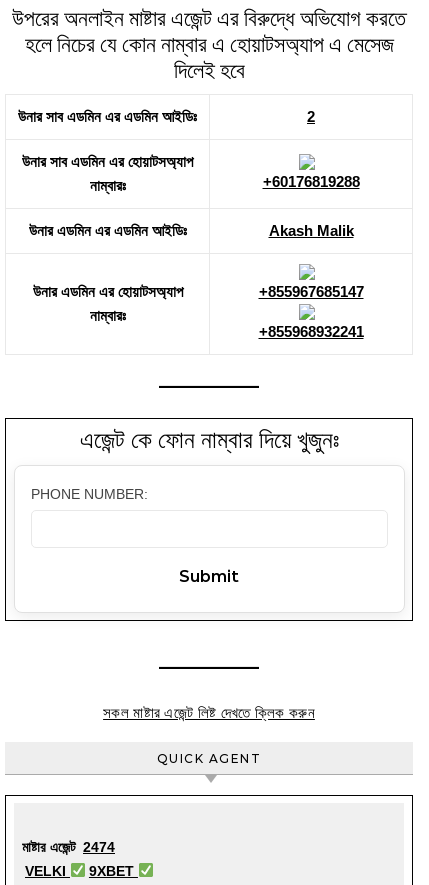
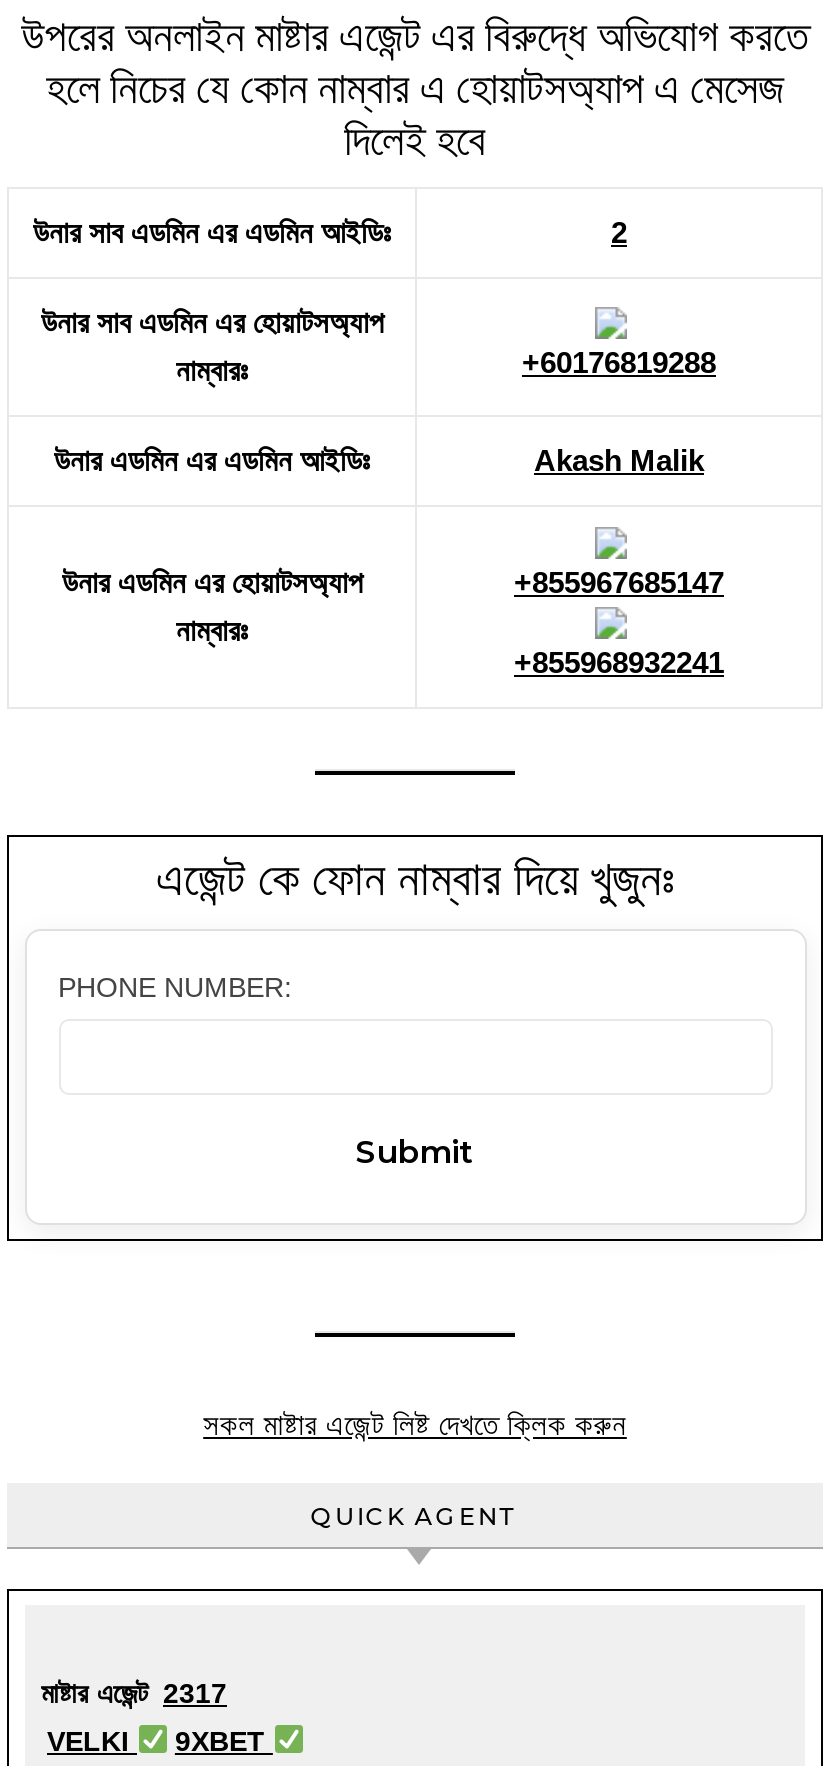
[22,839,115,855] মাষ্টার এজেন্ট 2474 -> [41,1677,227,1709] মাষ্টার এজেন্ট 2317

